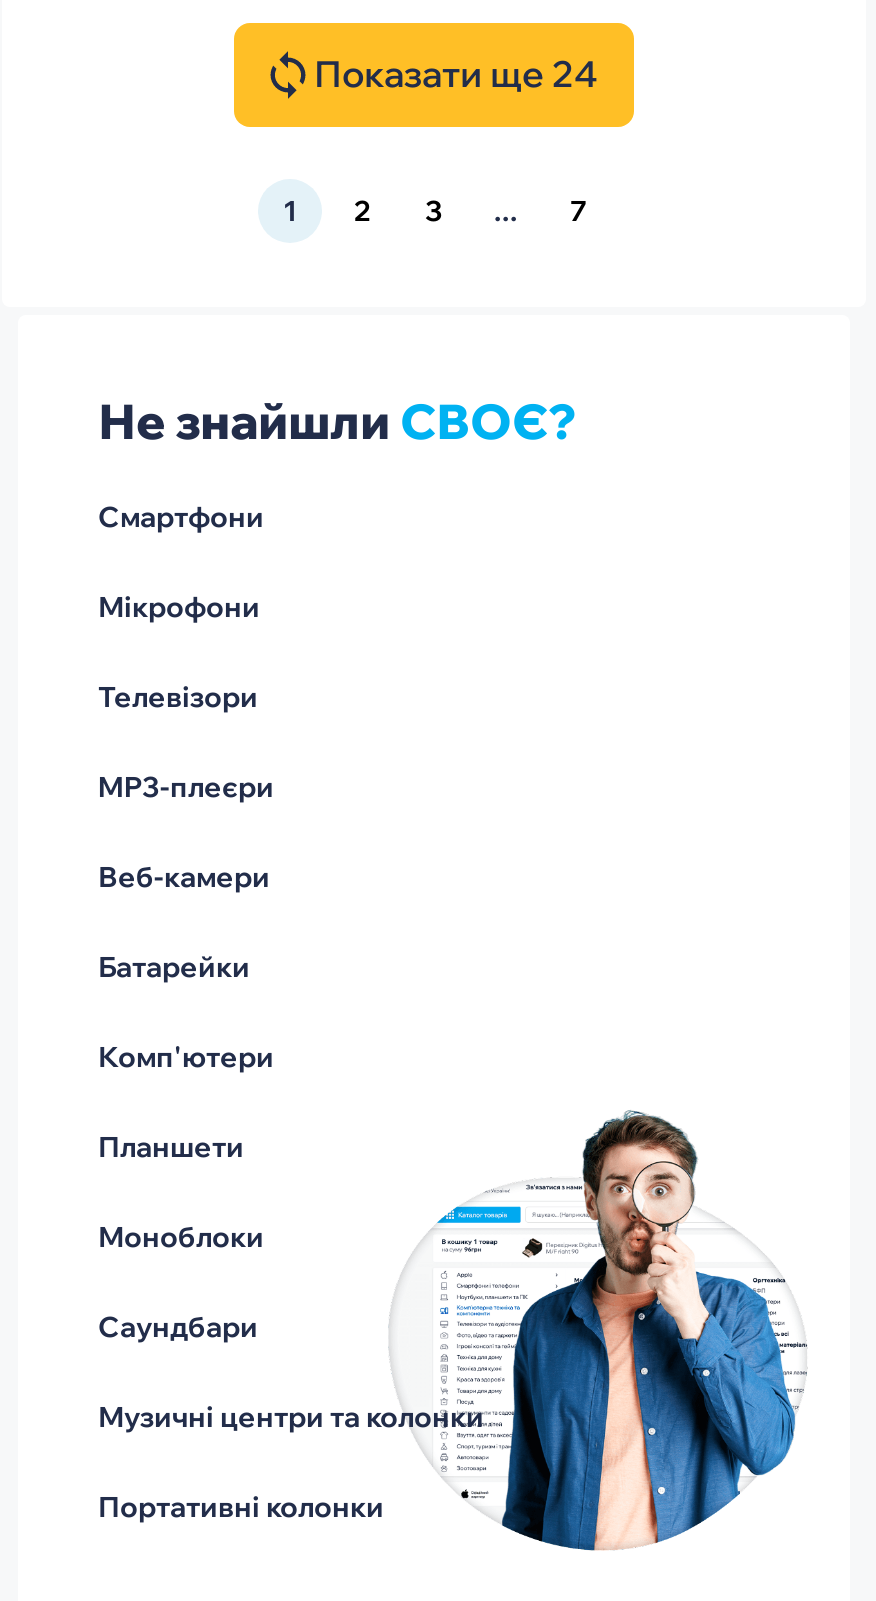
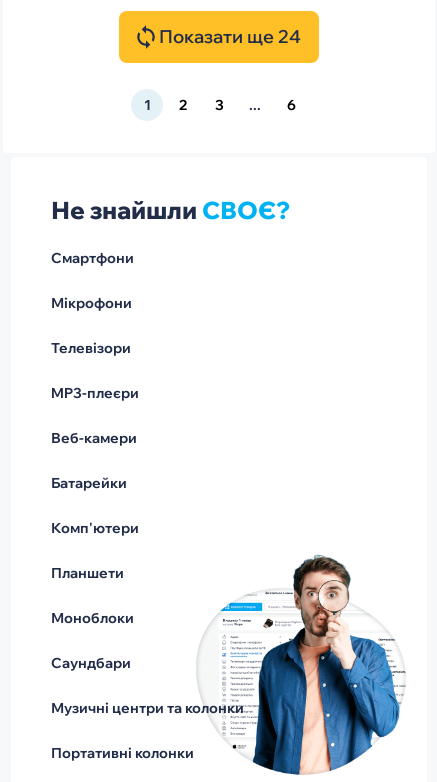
[570,192,586,228] 7 -> [286,96,295,114] 6

